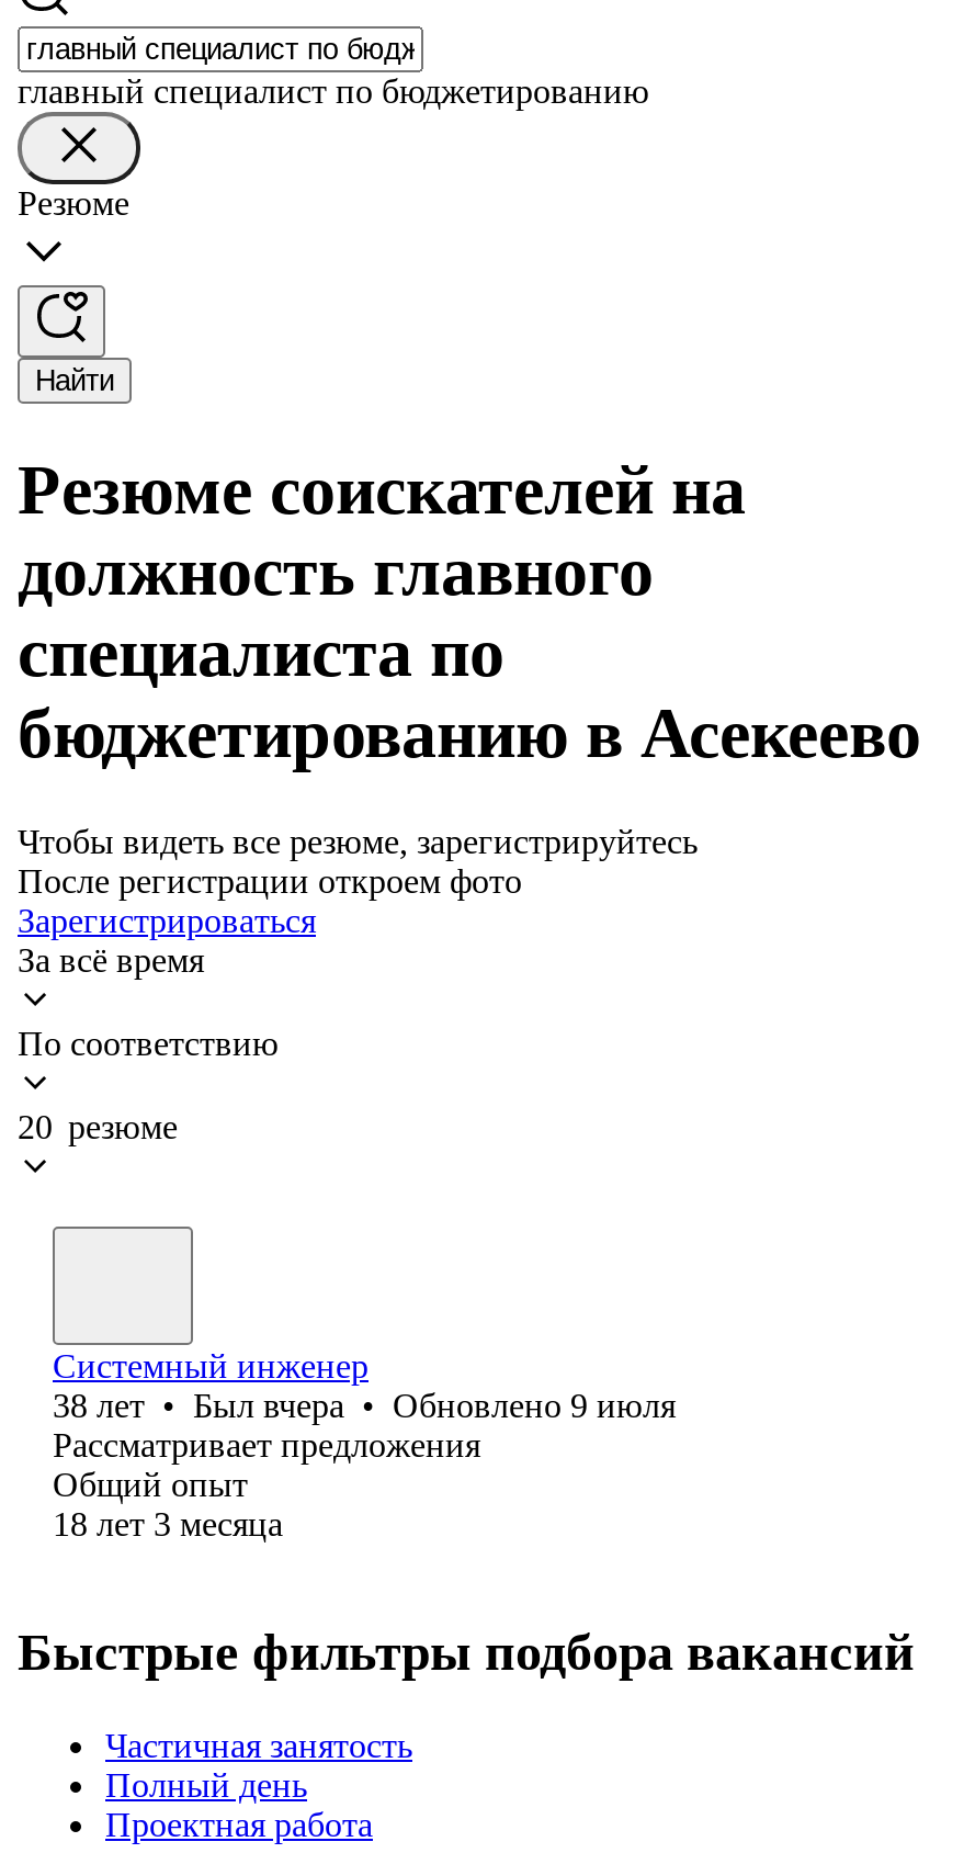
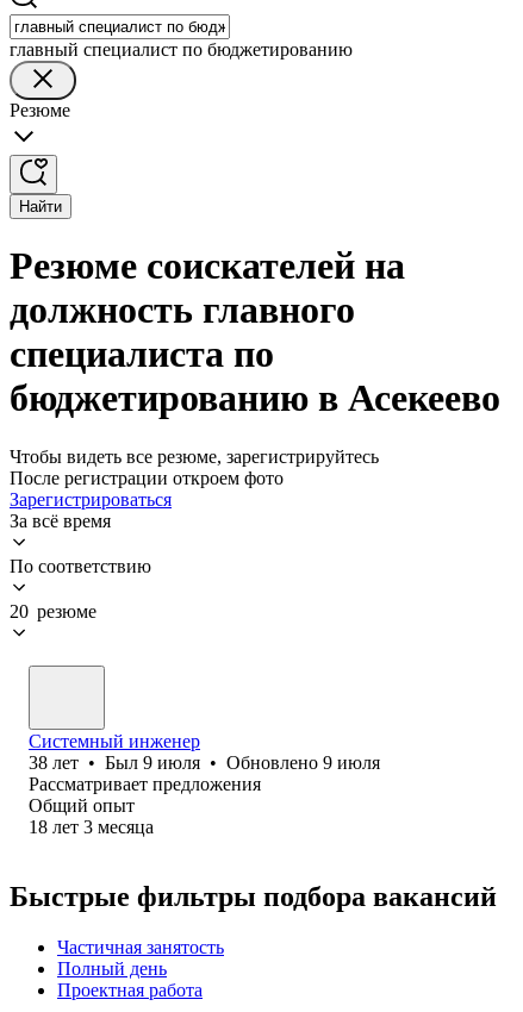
[53,1387,676,1424] 38 лет • Был вчера • Обновлено 9 июля -> [29,752,380,773] 38 лет • Был 9 июля • Обновлено 9 июля

